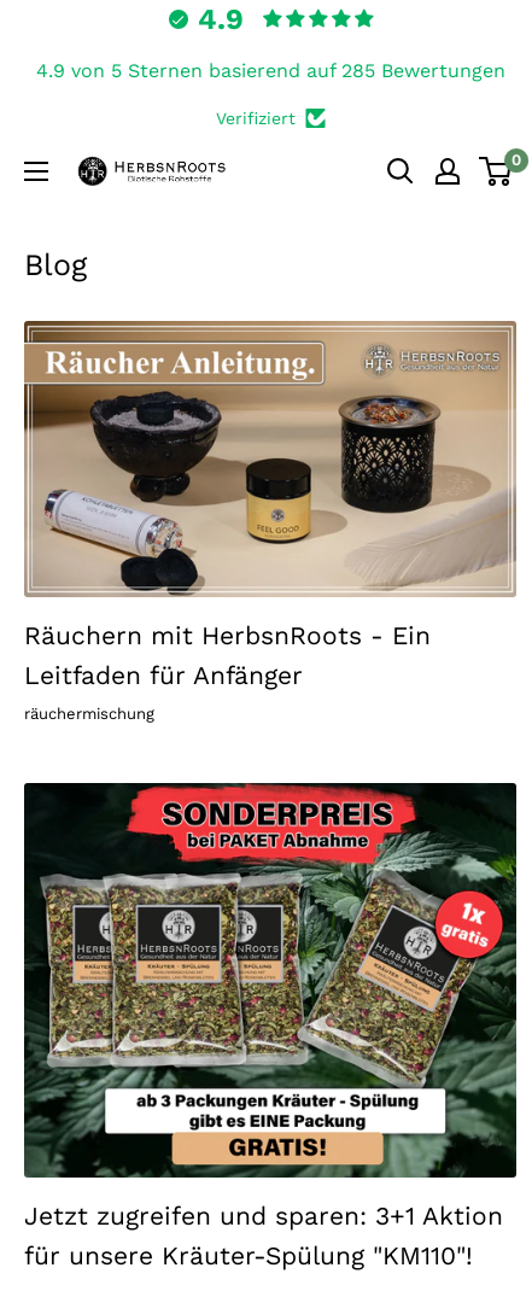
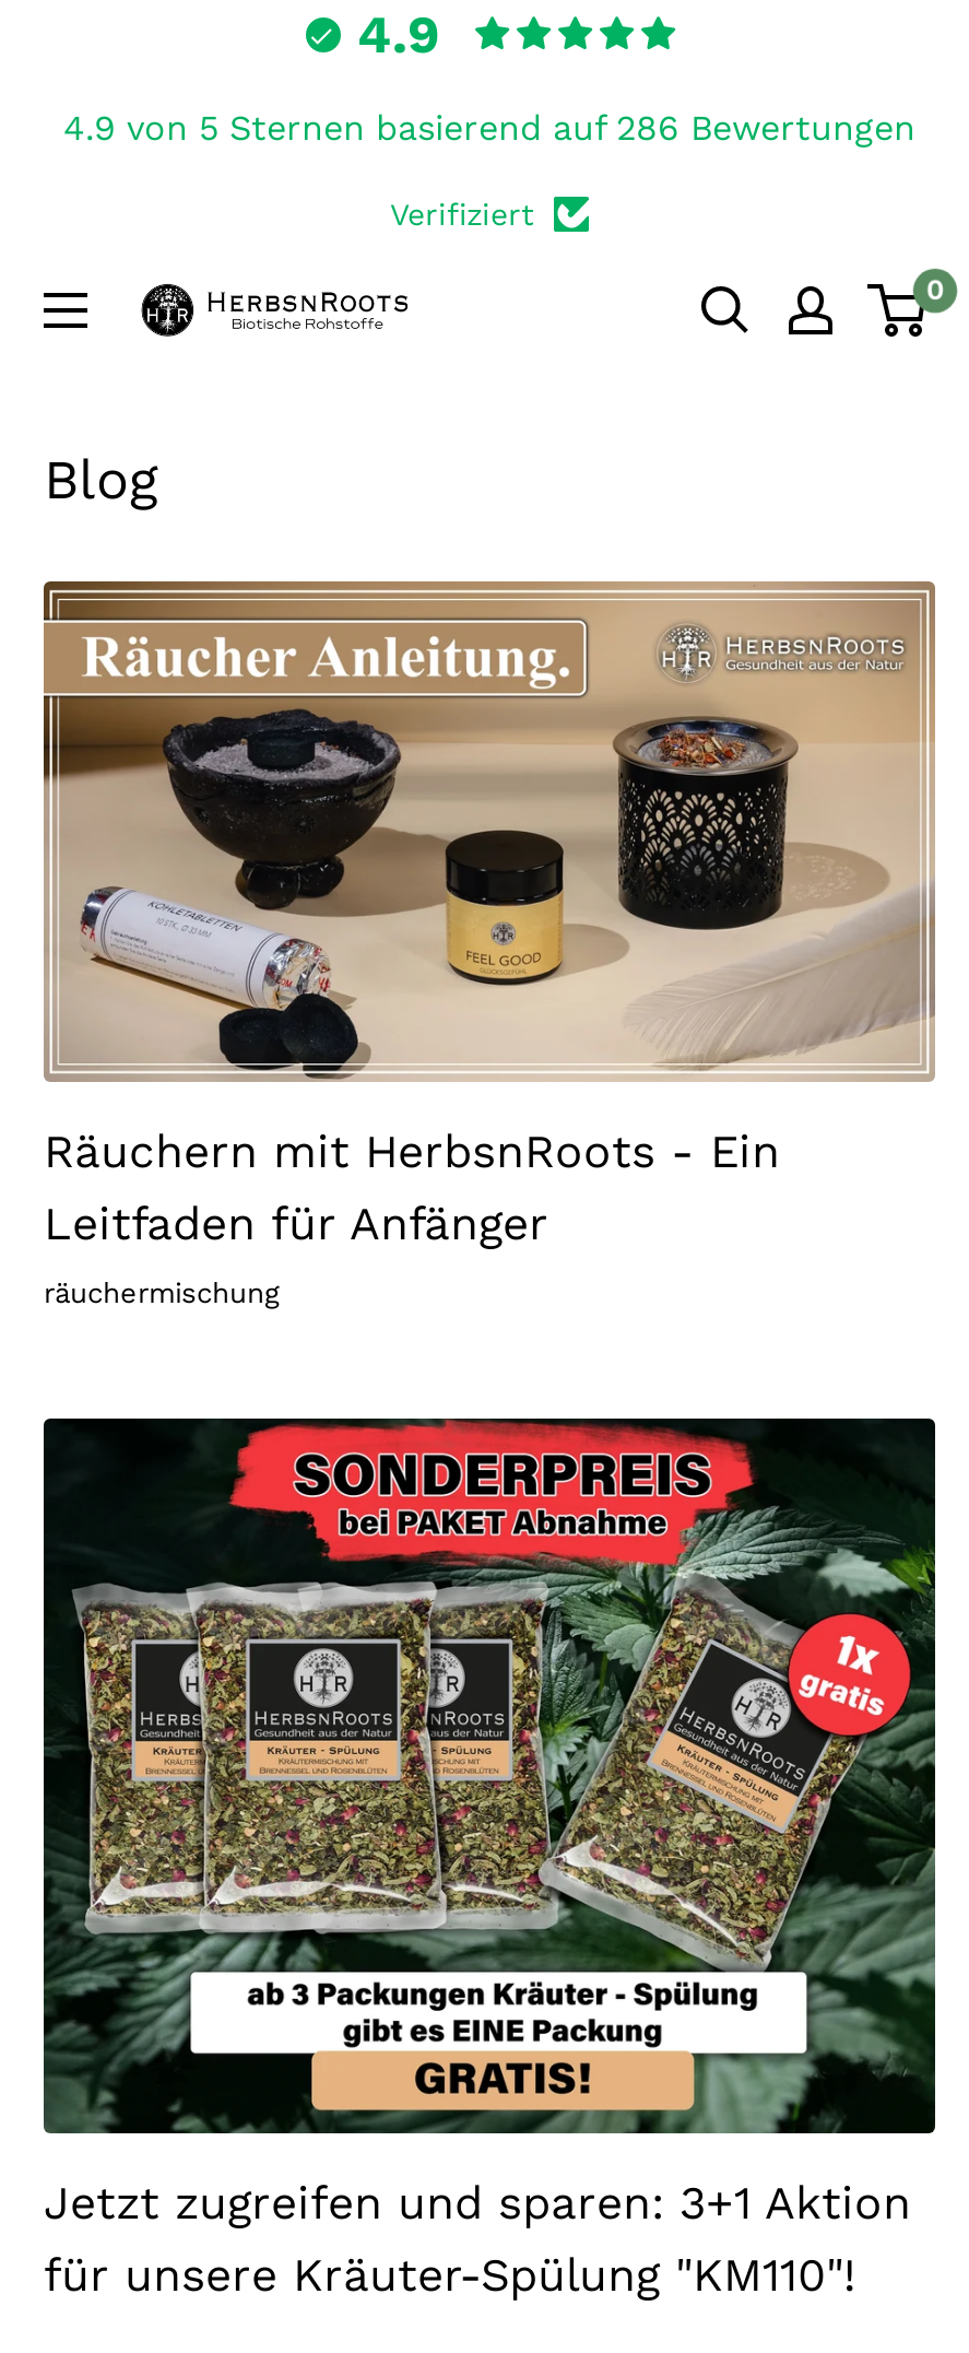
[36,59,505,82] 4.9 von 5 Sternen basierend auf 285 Bewertungen -> [63,107,915,149] 4.9 von 5 Sternen basierend auf 286 Bewertungen

